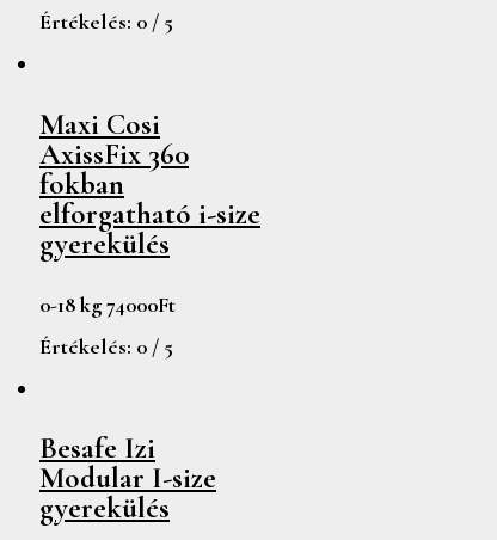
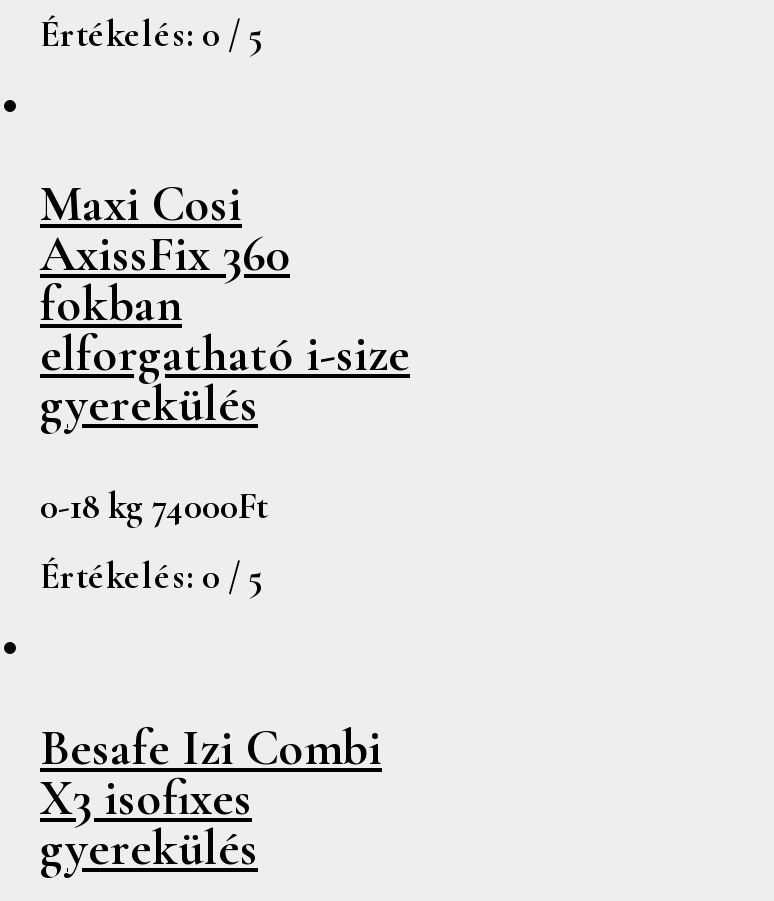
[39,431,216,496] Besafe Izi | Modular I-size -> [40,718,382,828] Besafe Izi Combi | X3 isofixes

